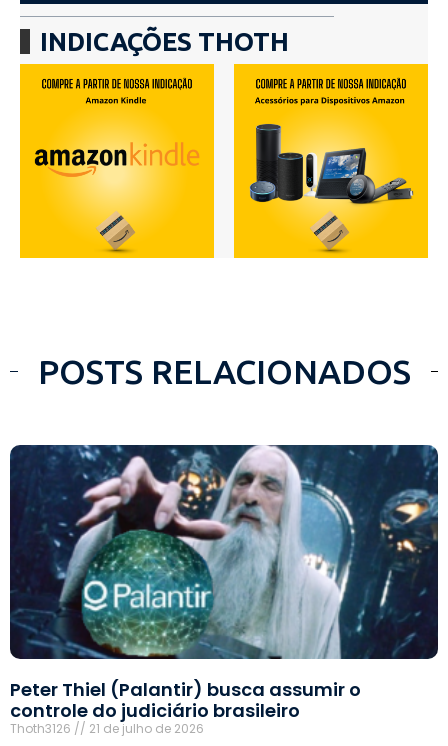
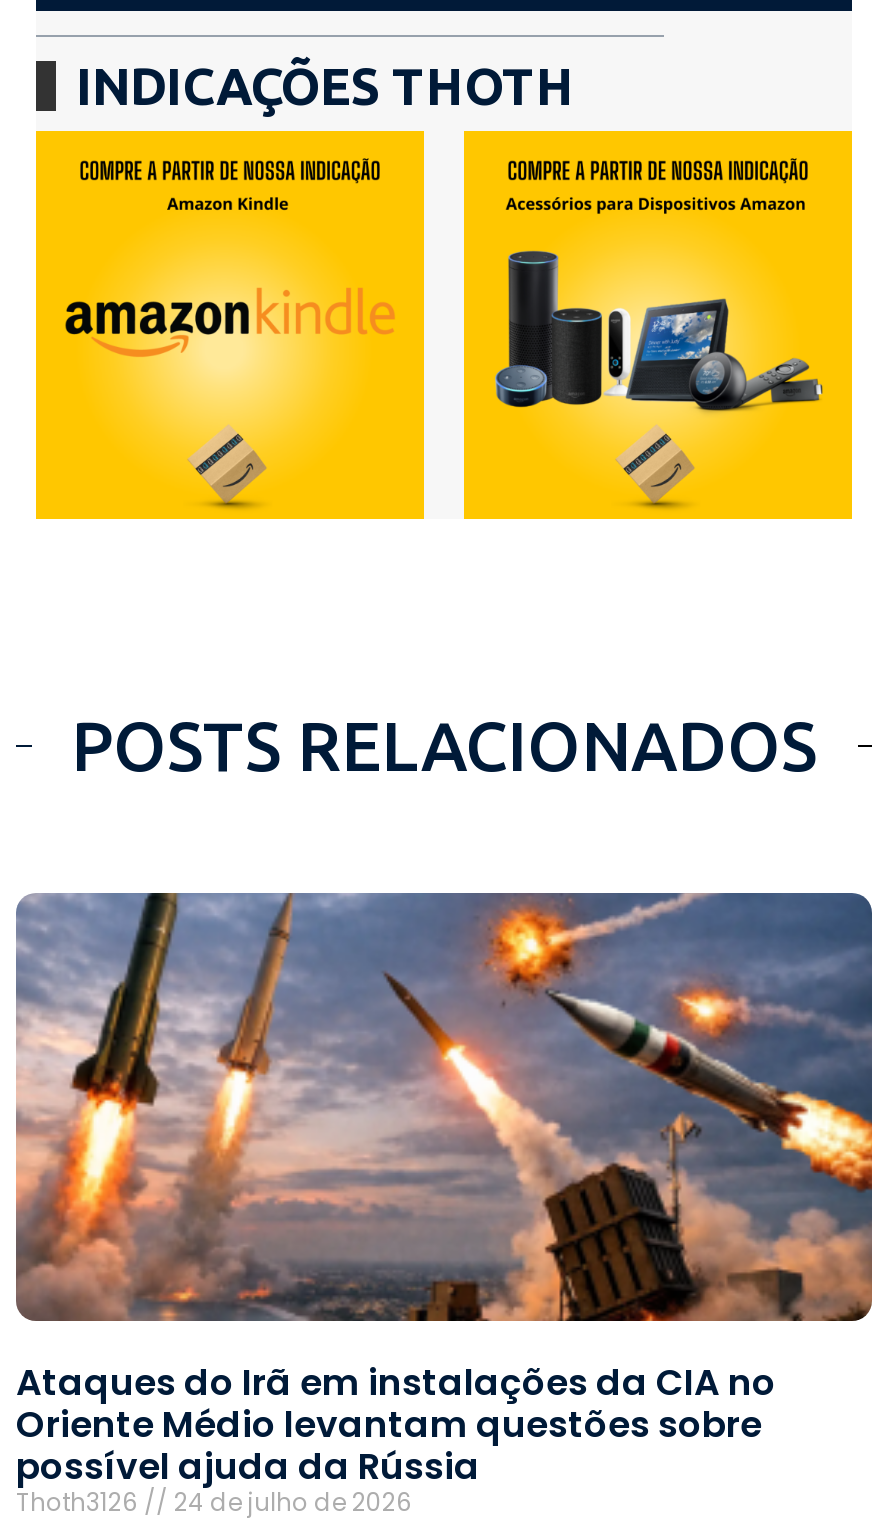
[9,444,439,723] [image] | Peter Thiel (Palantir) busca assumir o | controle do judiciário brasileiro -> [14,891,874,1491] [image] | Ataques do Irã em instalações da CIA no | Oriente Médio levantam questões sobre | possível ajuda da Rússia
[10,720,204,737] Thoth3126 21 de julho de 2026 -> [16,1485,412,1519] Thoth3126 24 de julho de 2026

